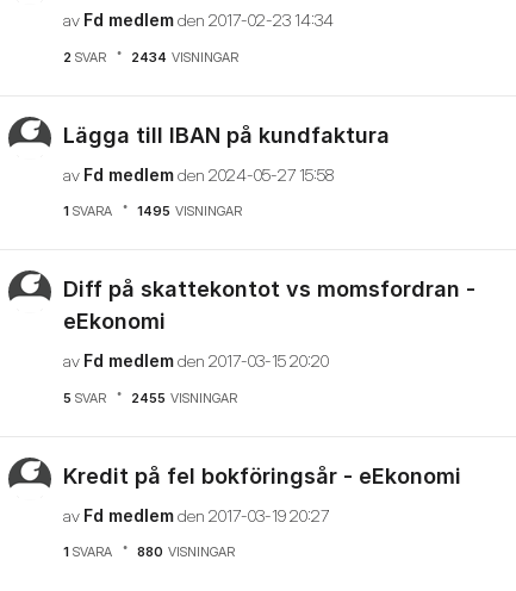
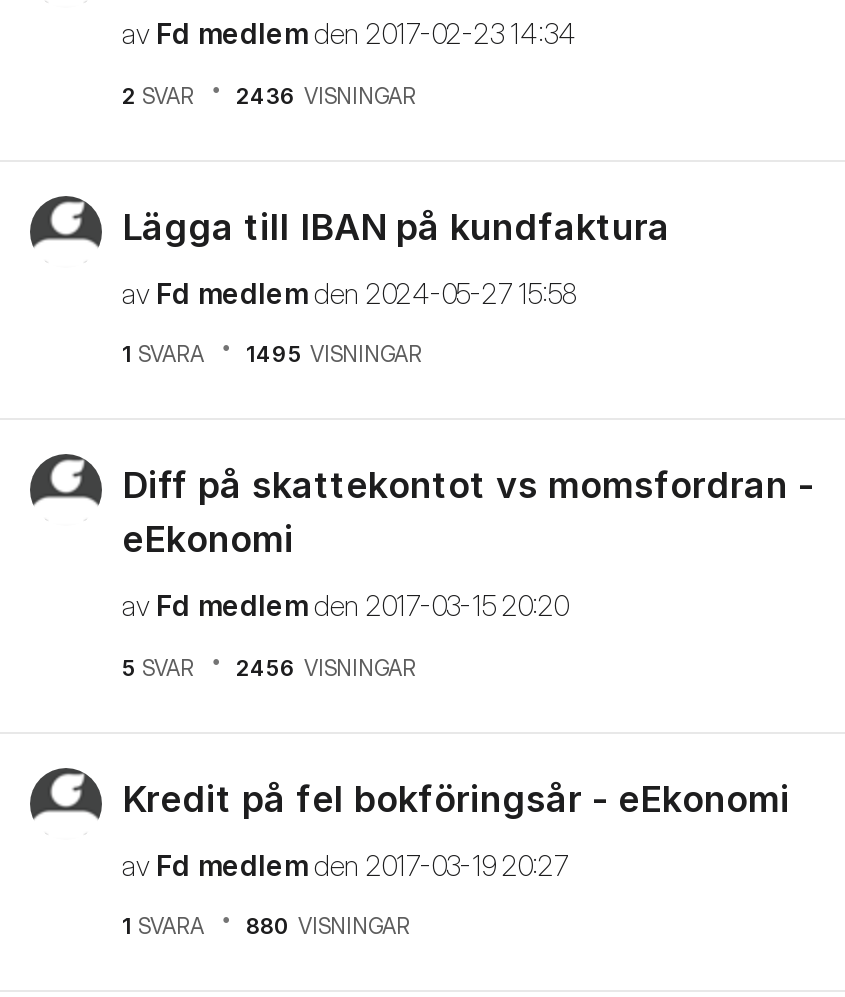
[63,48,238,65] 2 SVAR 2434 VISNINGAR -> [122,81,416,109] 2 SVAR 2436 VISNINGAR
[63,389,237,406] 5 SVAR 2455 VISNINGAR -> [122,653,416,681] 5 SVAR 2456 VISNINGAR

